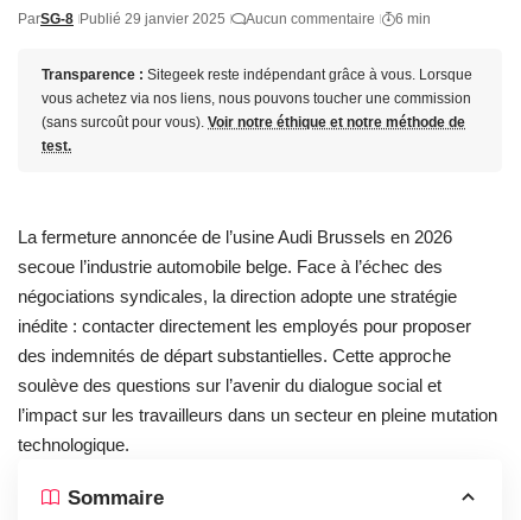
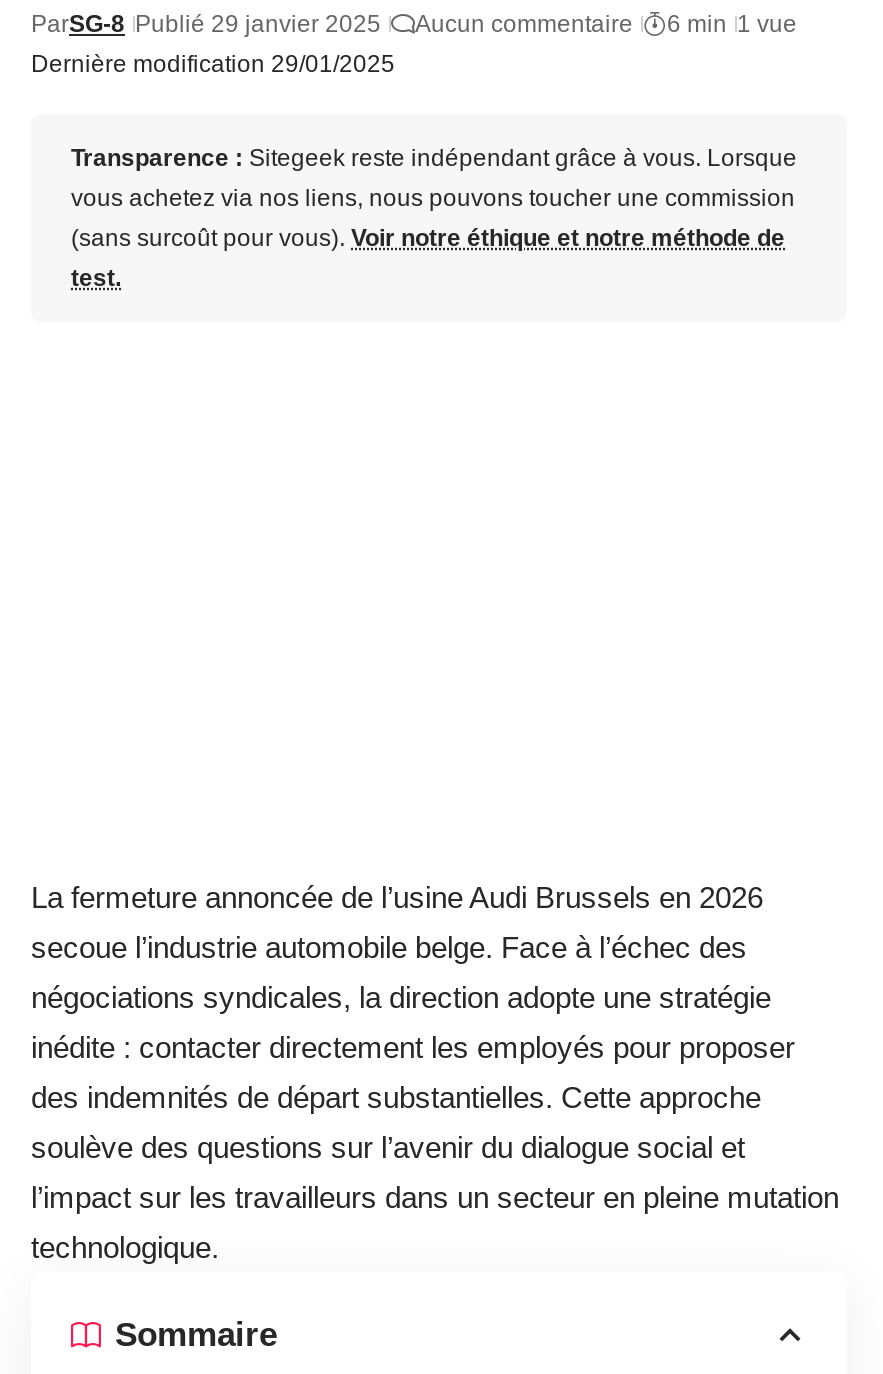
[18,11,431,27] ParSG-8 Publié 29 janvier 2025 Aucun commentaire 6 min -> [31,10,797,38] ParSG-8 Publié 29 janvier 2025 Aucun commentaire 6 min 1 vue
none -> [31,50,395,78] Dernière modification 29/01/2025

